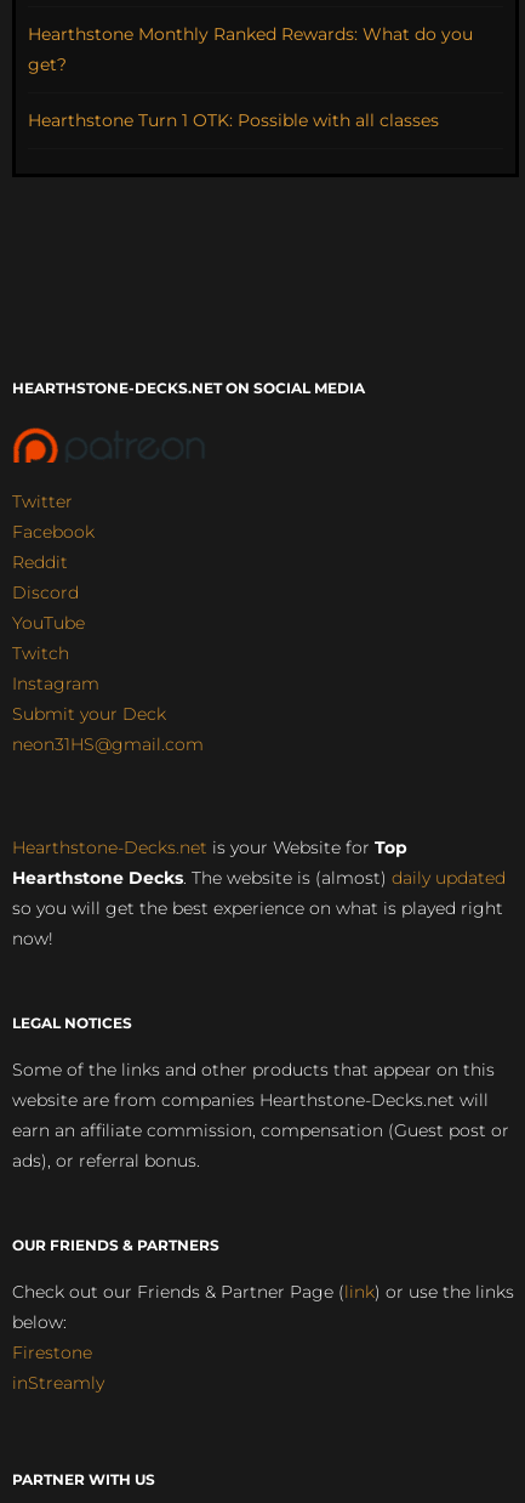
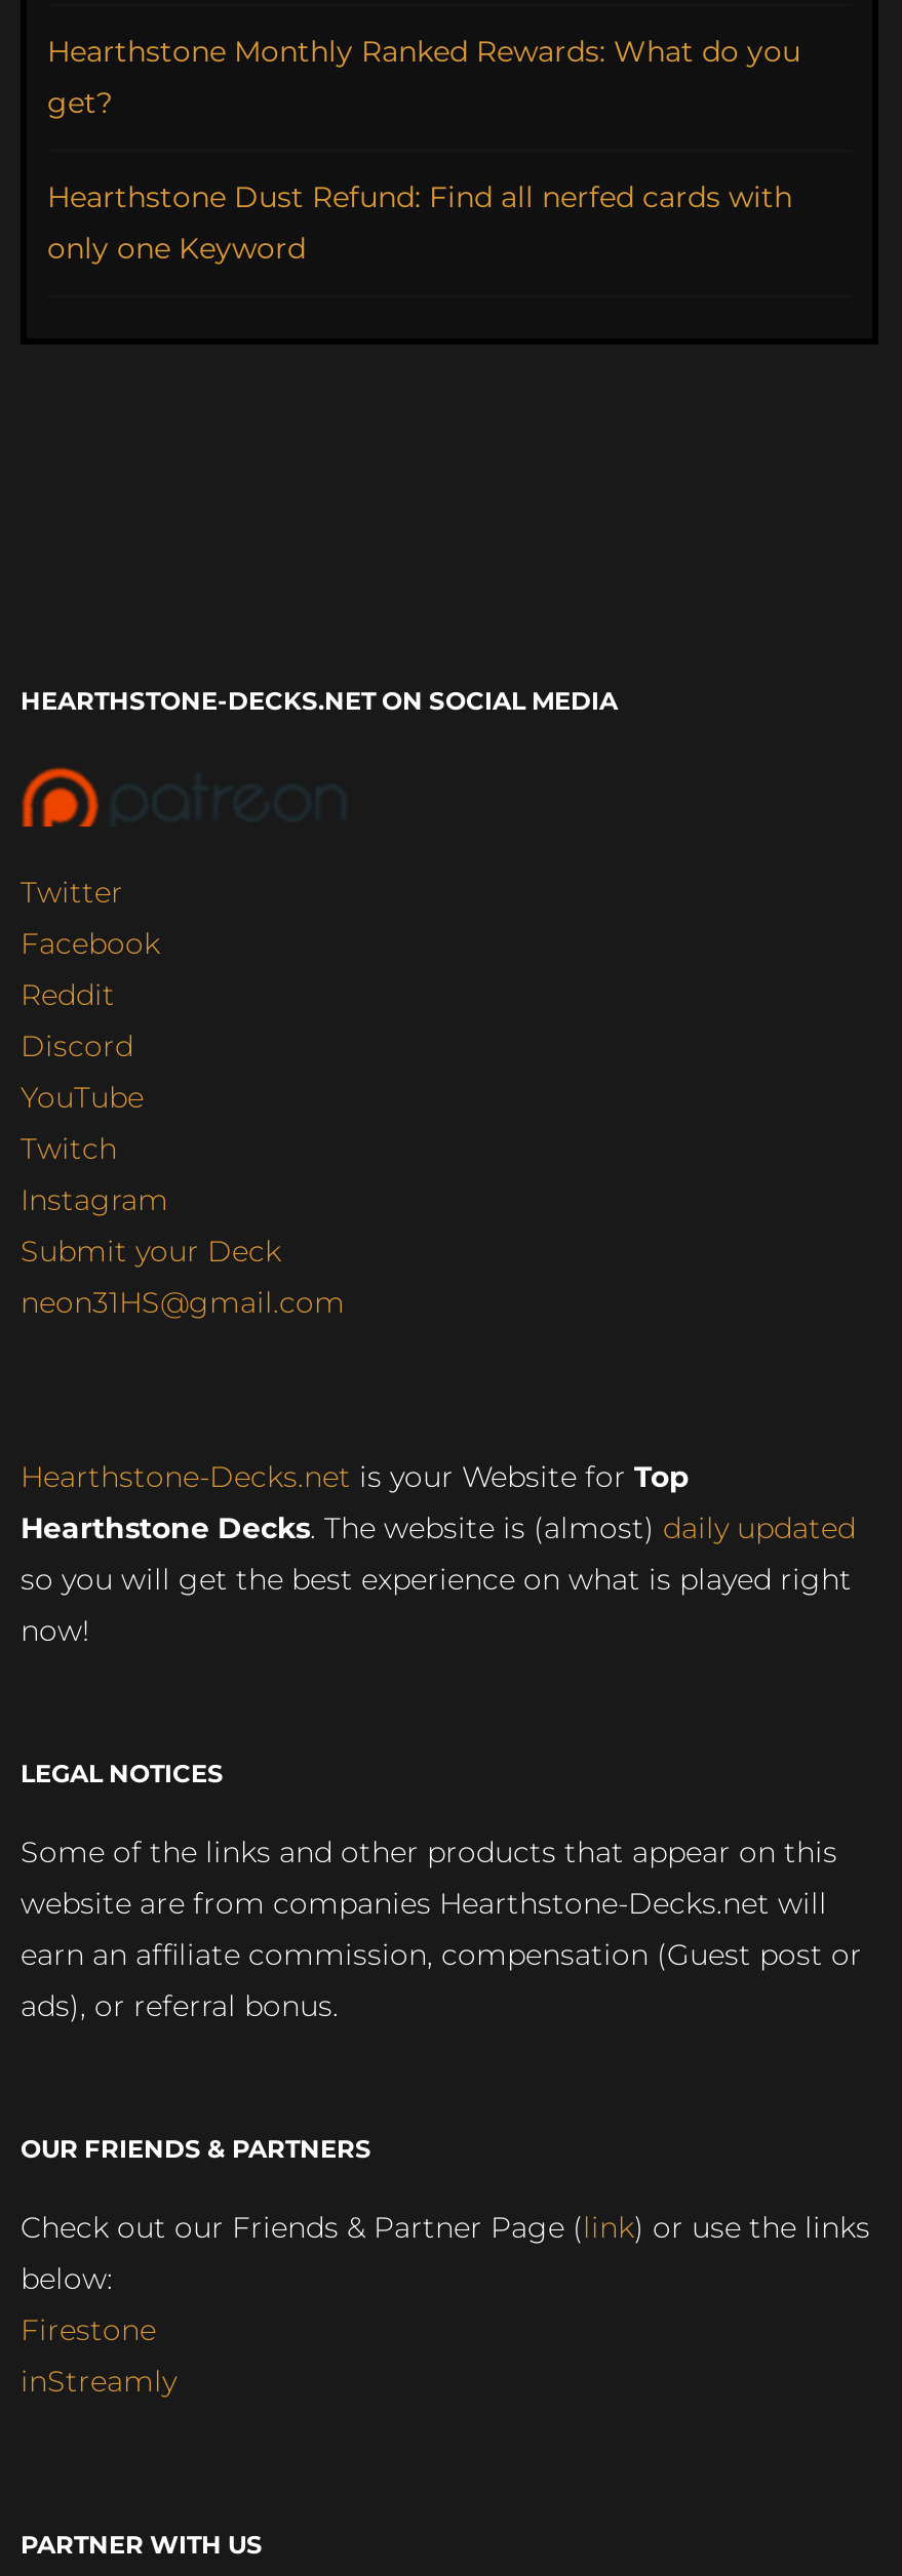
[28,109,439,131] Hearthstone Turn 1 OTK: Possible with all classes -> [47,178,792,267] Hearthstone Dust Refund: Find all nerfed cards with | only one Keyword

